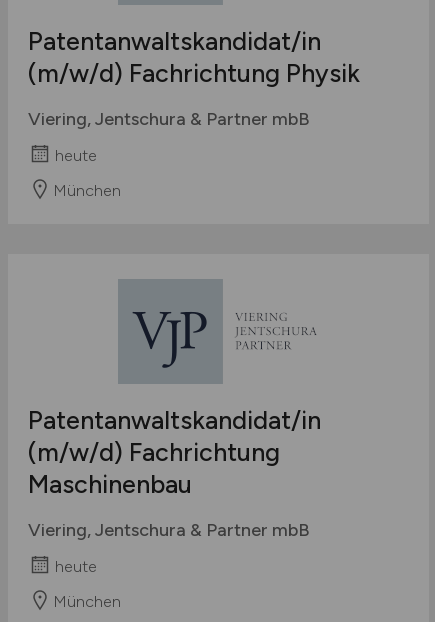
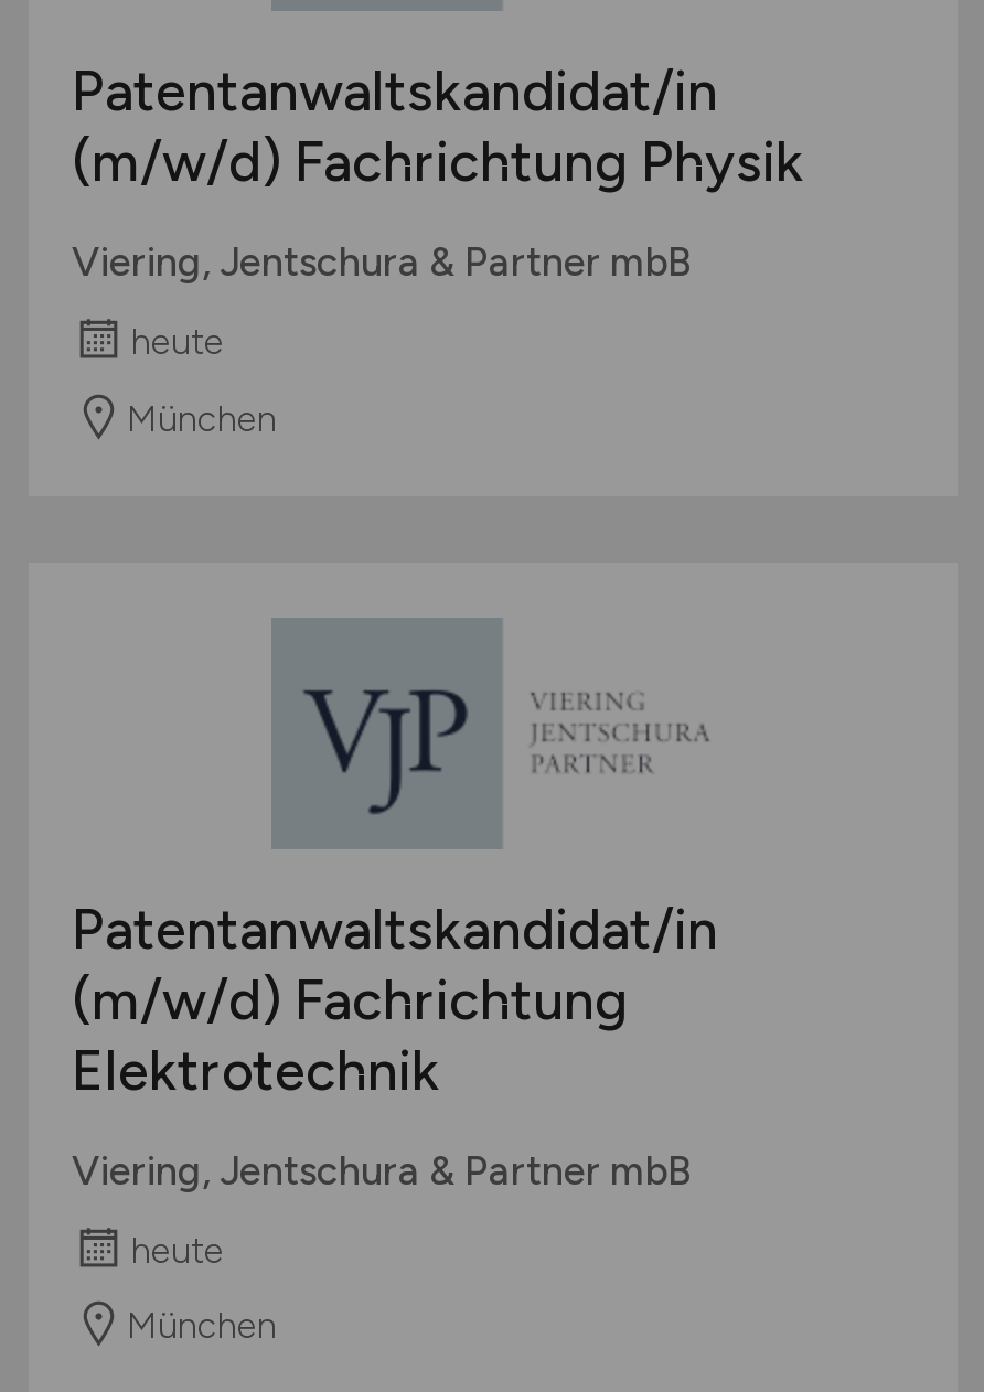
[27,469,191,499] Maschinenbau -> [72,1035,440,1101] Elektrotechnik

